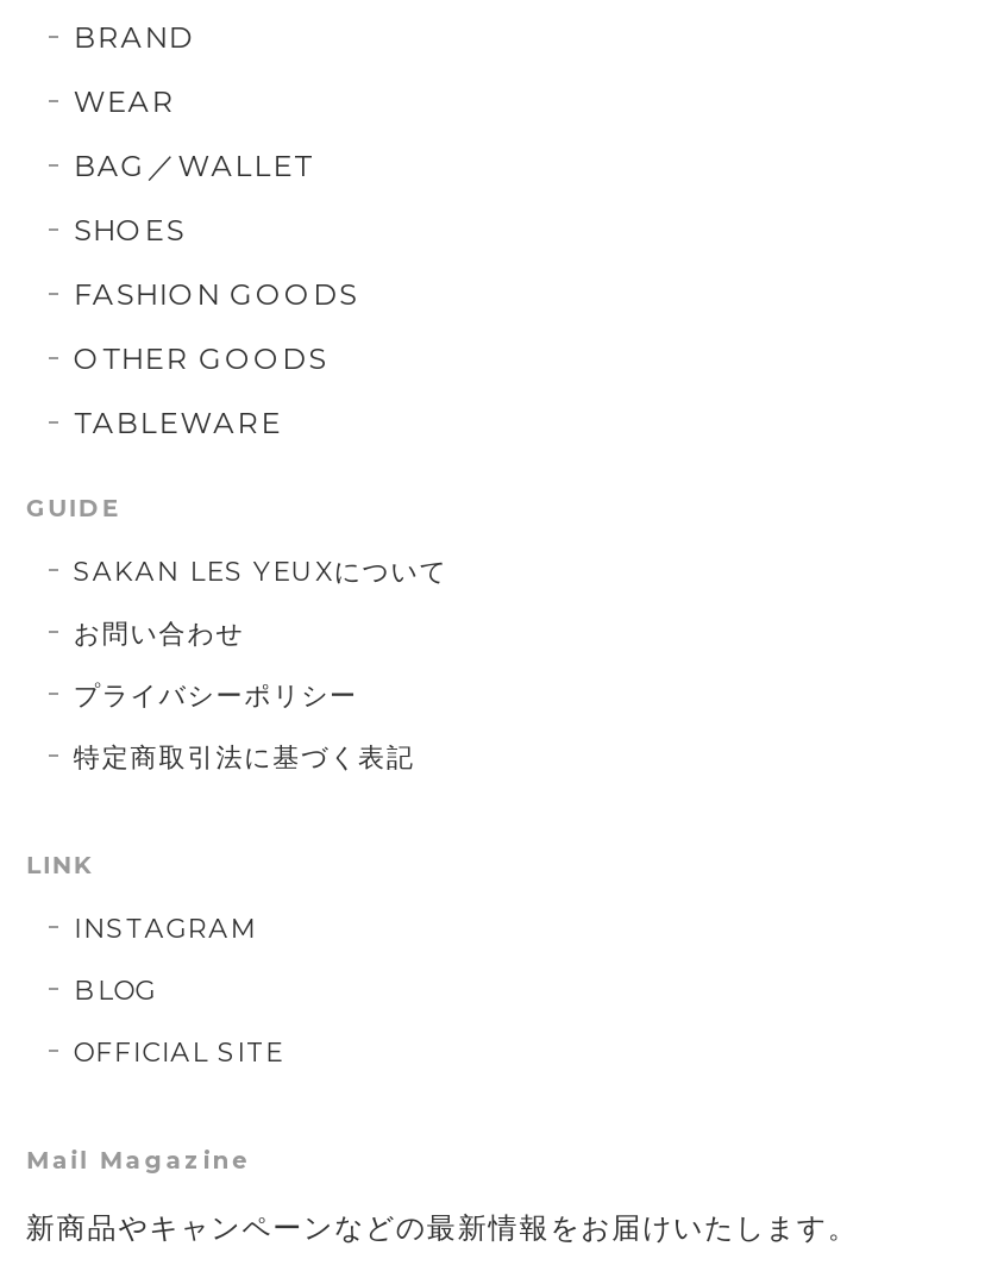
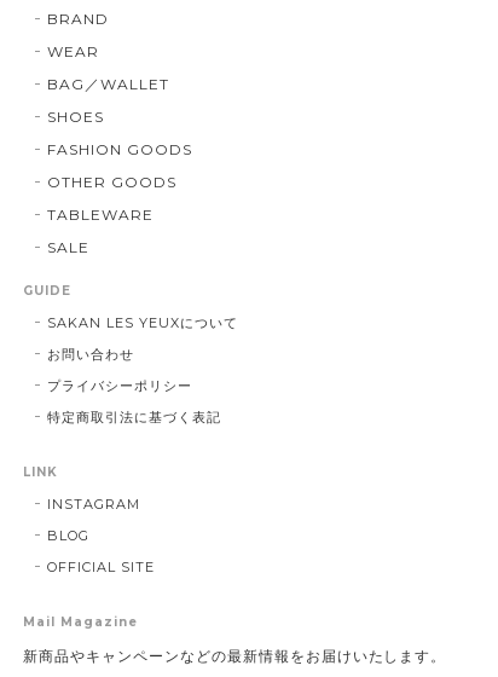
none -> [48,239,90,257] SALE

